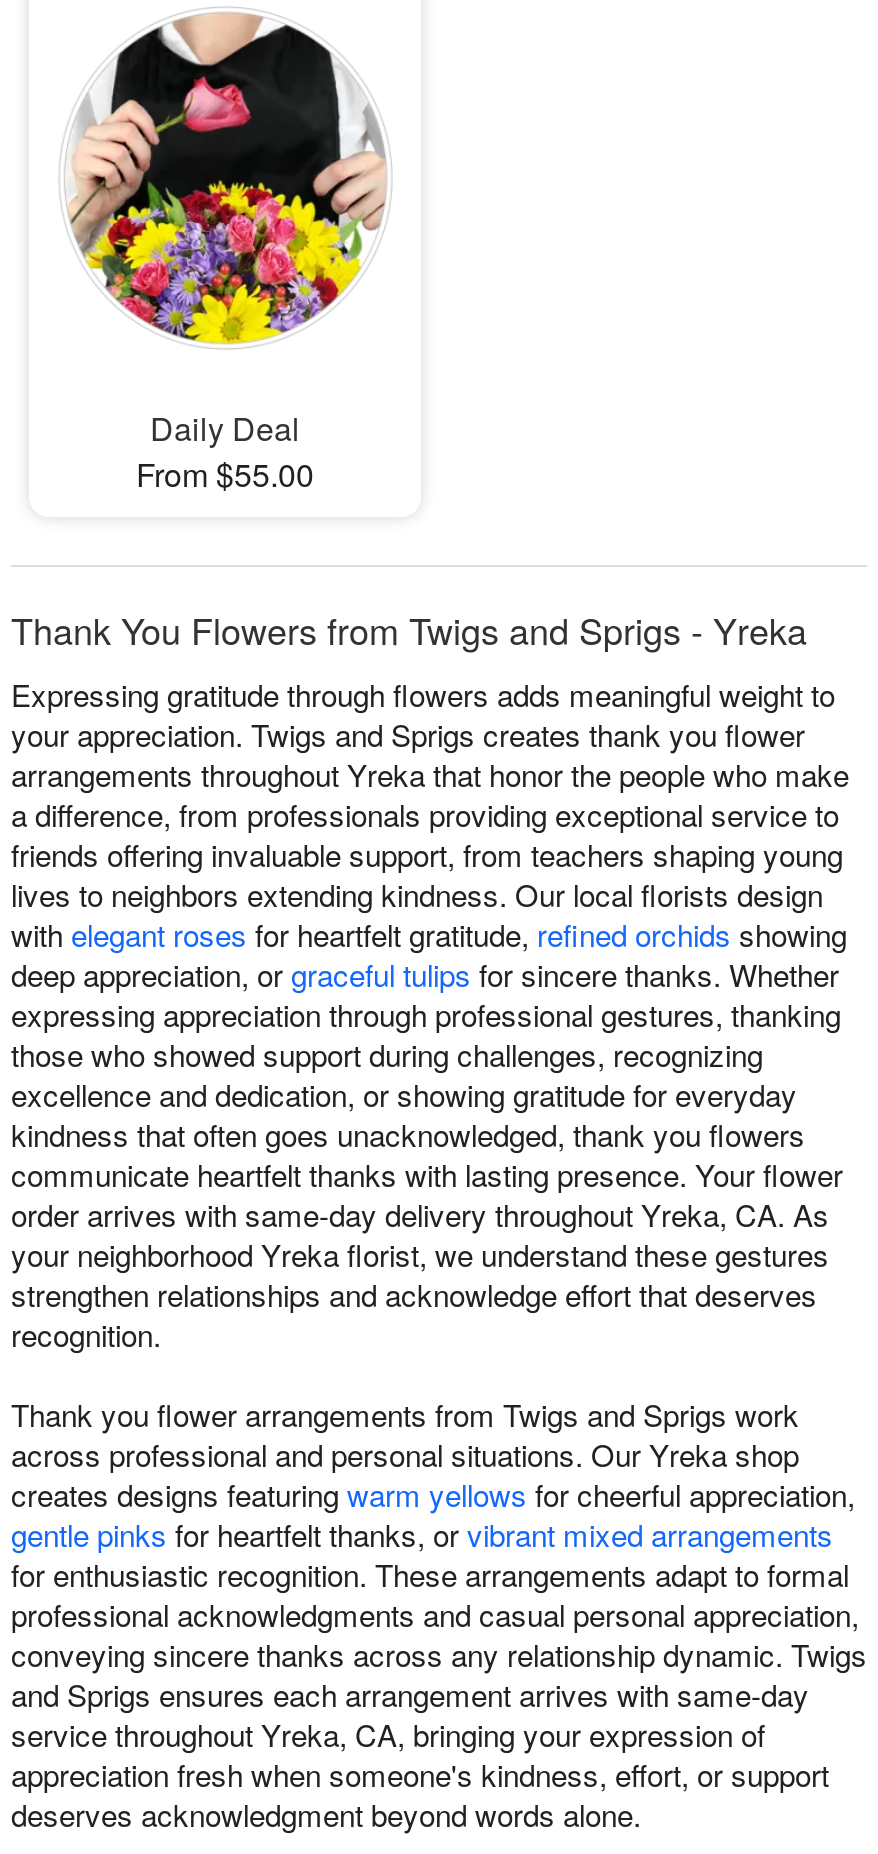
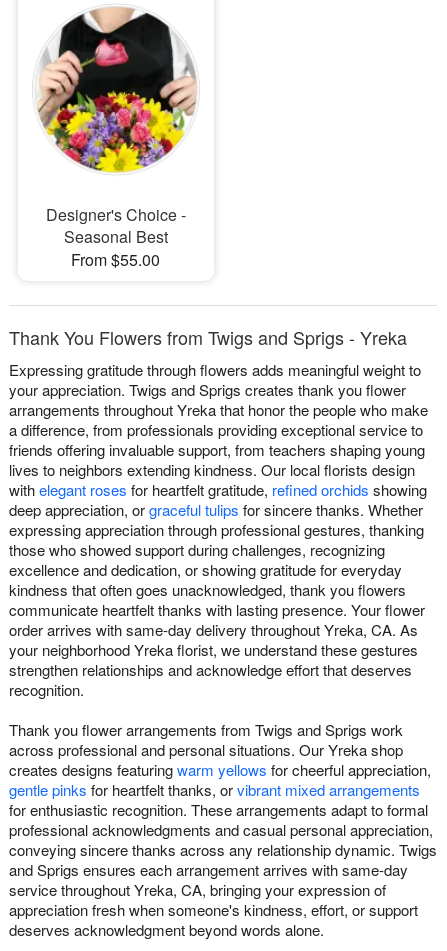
[150,404,300,450] Daily Deal -> [46,203,186,248] Designer's Choice - | Seasonal Best

